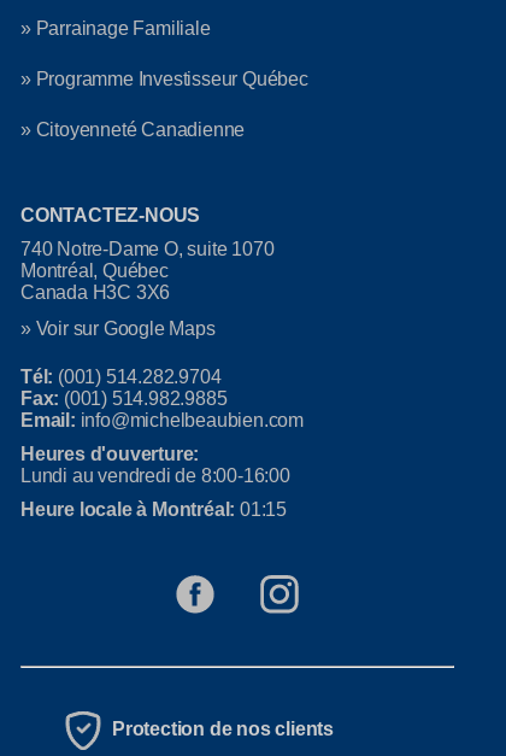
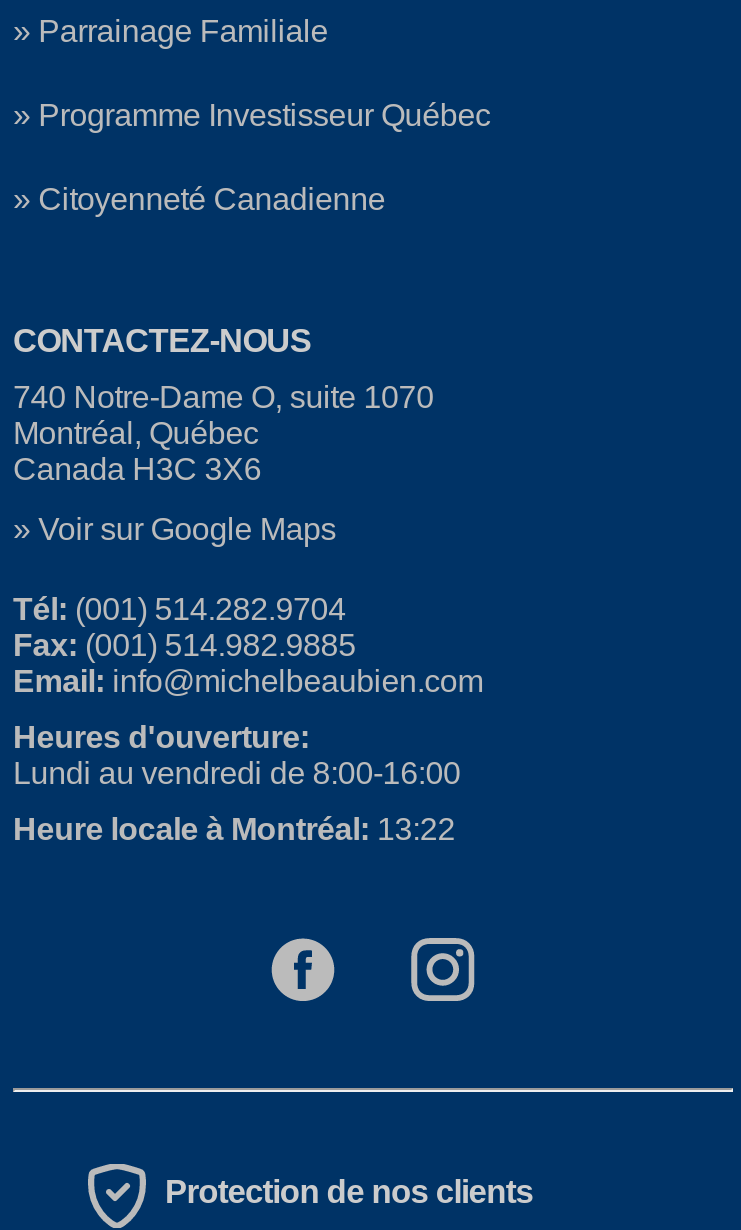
[20,499,287,520] Heure locale à Montréal: 01:15 -> [13,812,455,846] Heure locale à Montréal: 13:22

